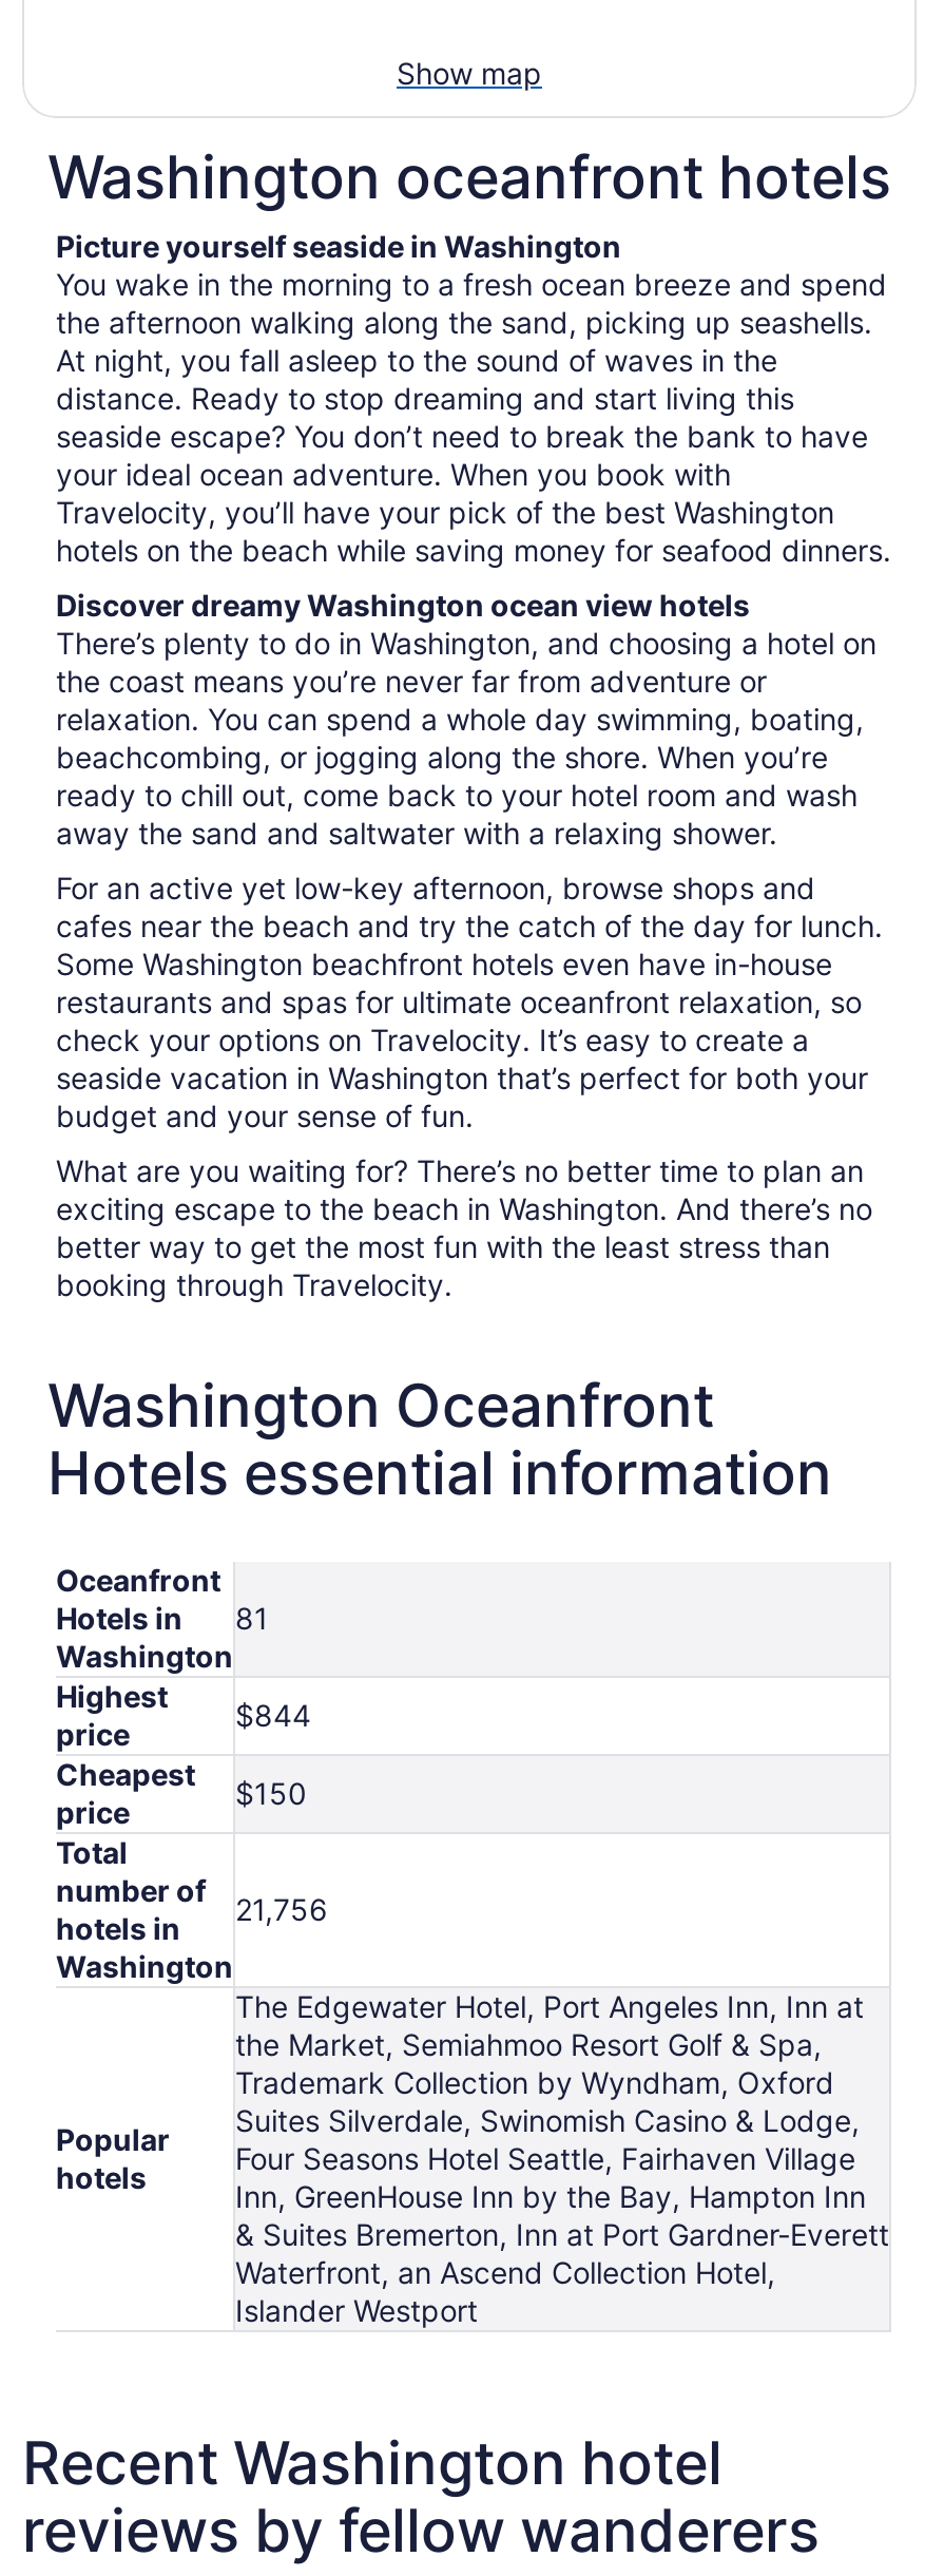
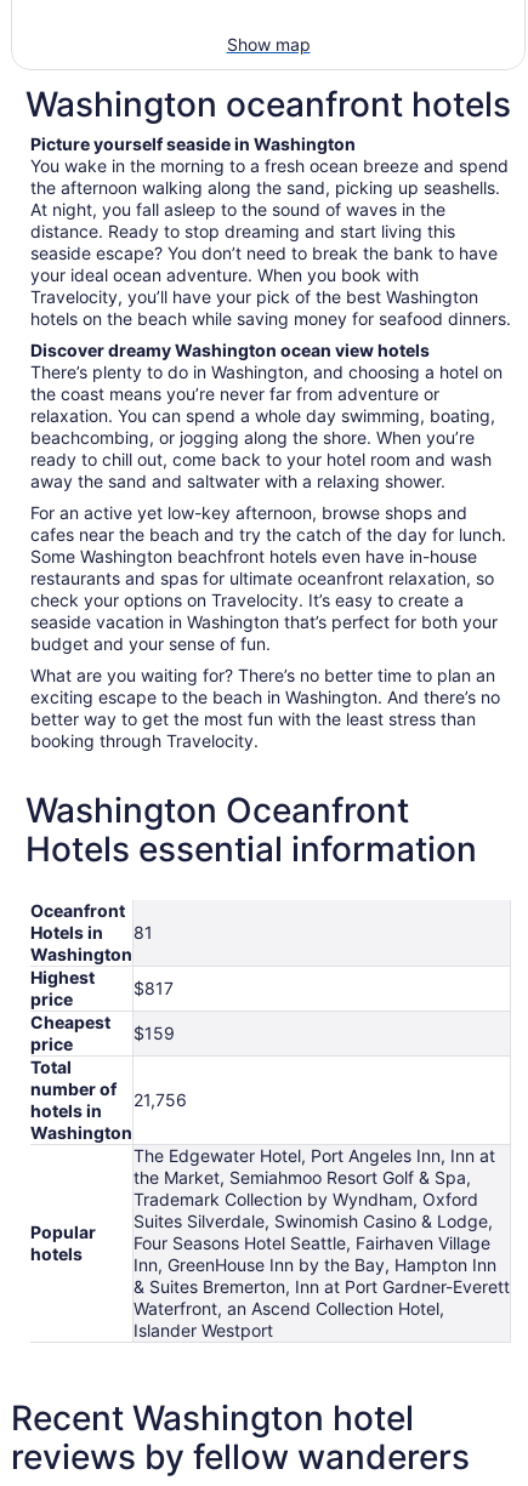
[235,1697,311,1733] $844 -> [134,978,174,998] $817
[235,1775,307,1811] $150 -> [134,1022,175,1043] $159

